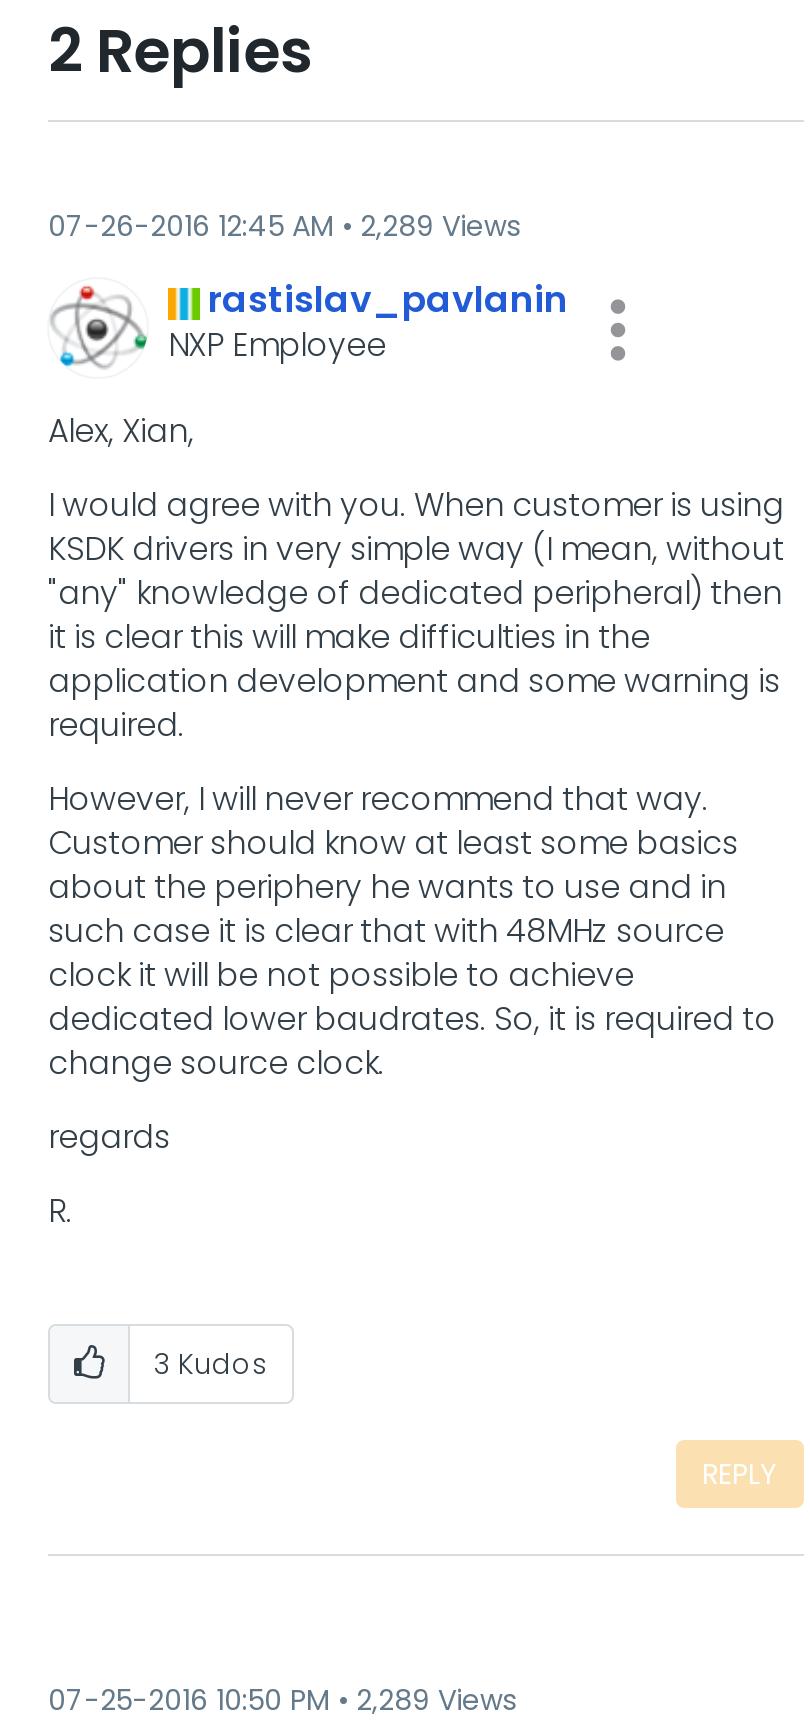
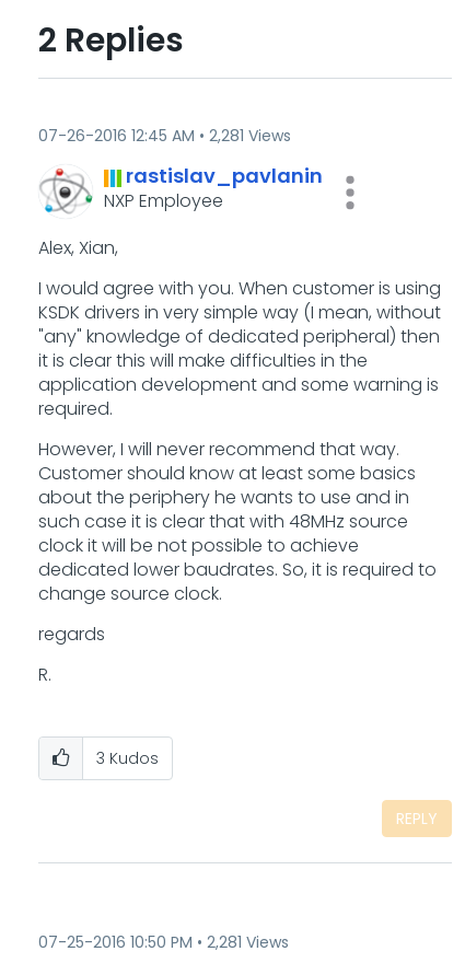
[48,206,520,246] 07-26-2016 12:45 AM 2,289 Views -> [38,125,291,147] 07-26-2016 12:45 AM 2,281 Views
[48,1680,516,1720] 07-25-2016 10:50 PM 2,289 Views -> [38,931,289,953] 07-25-2016 10:50 PM 2,281 Views

